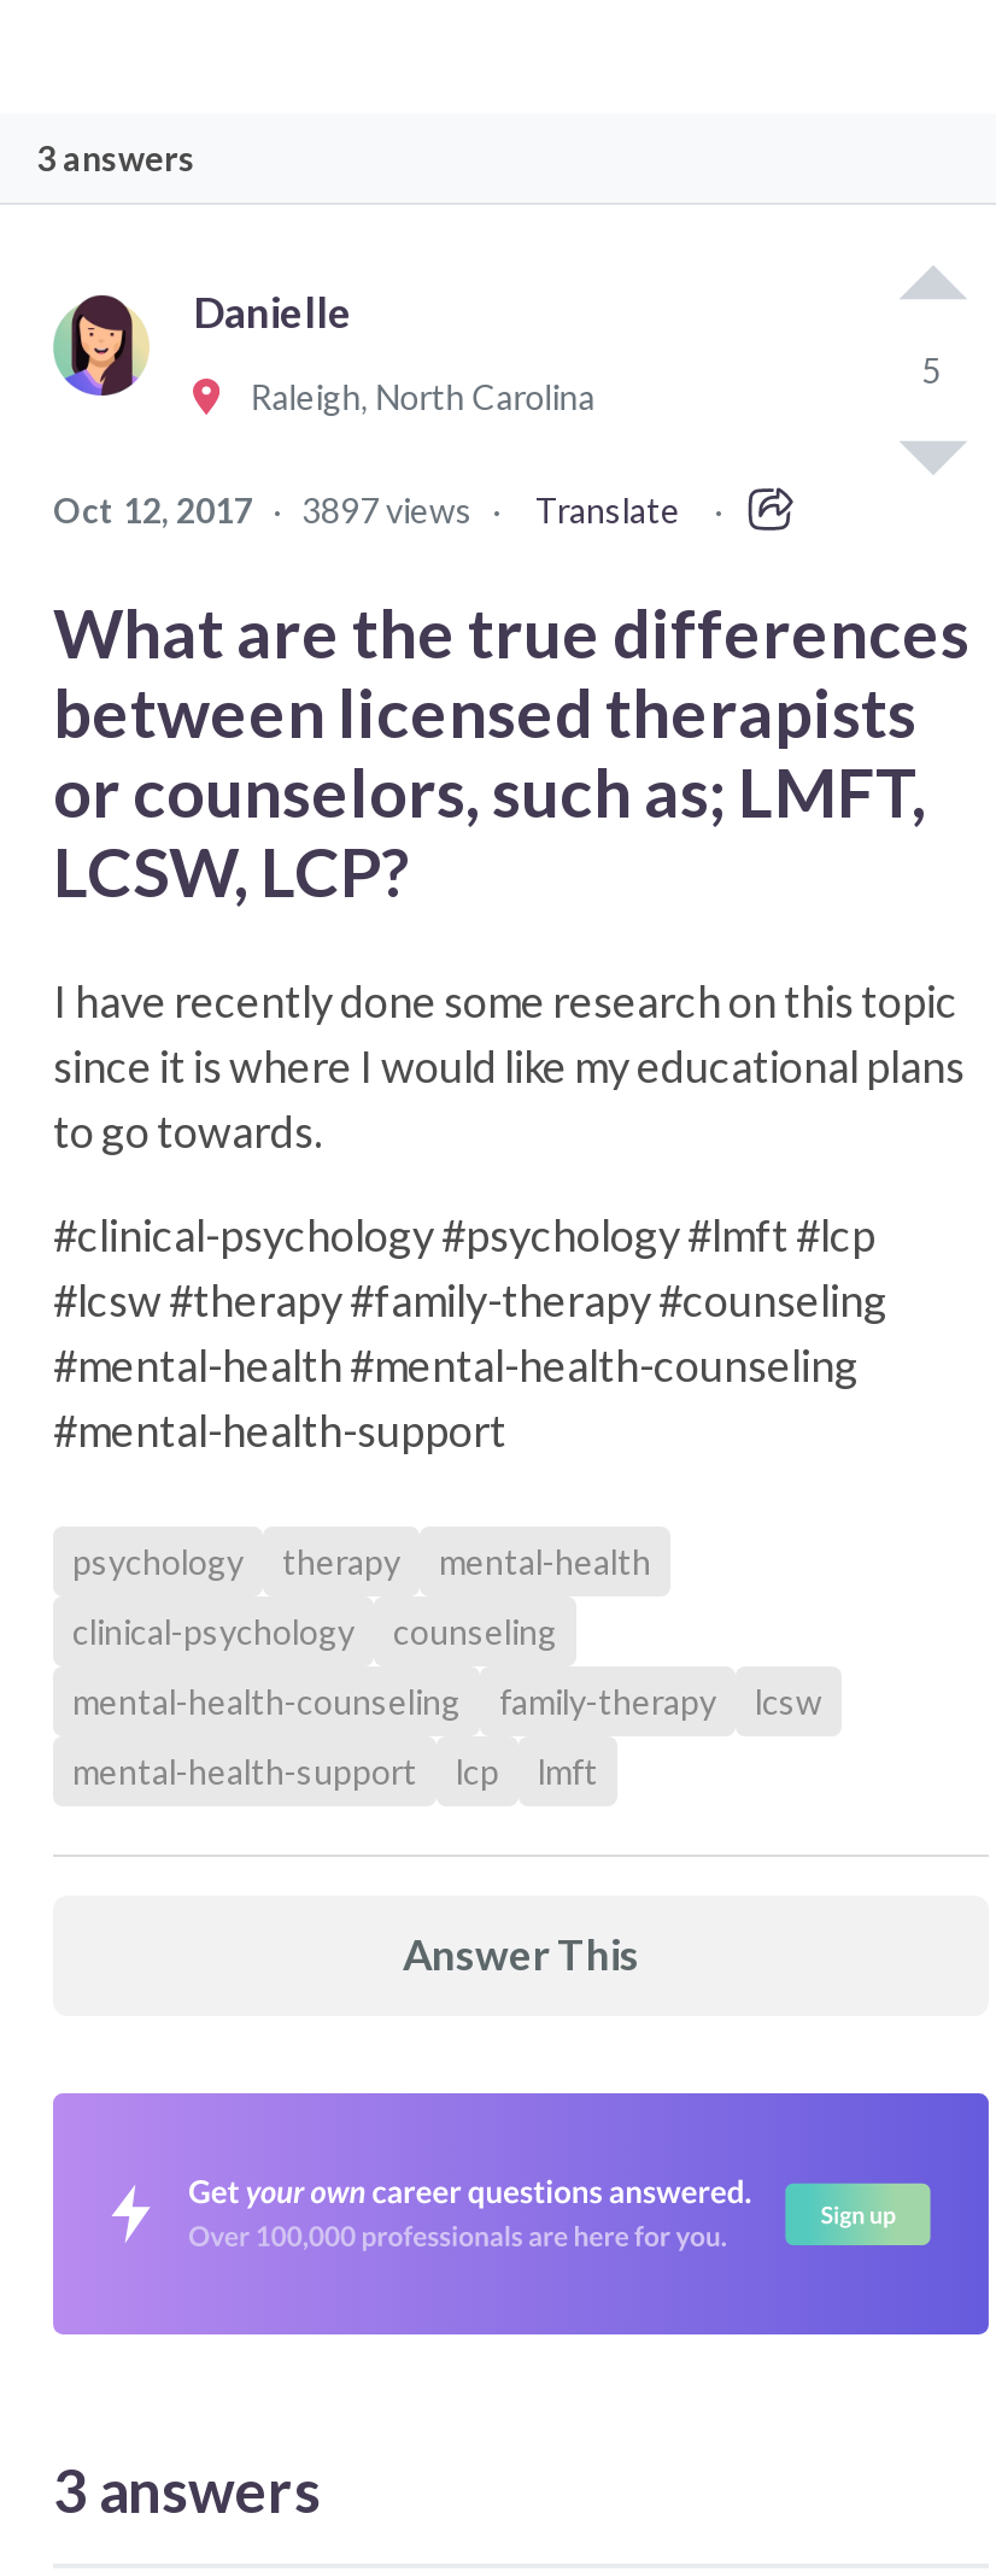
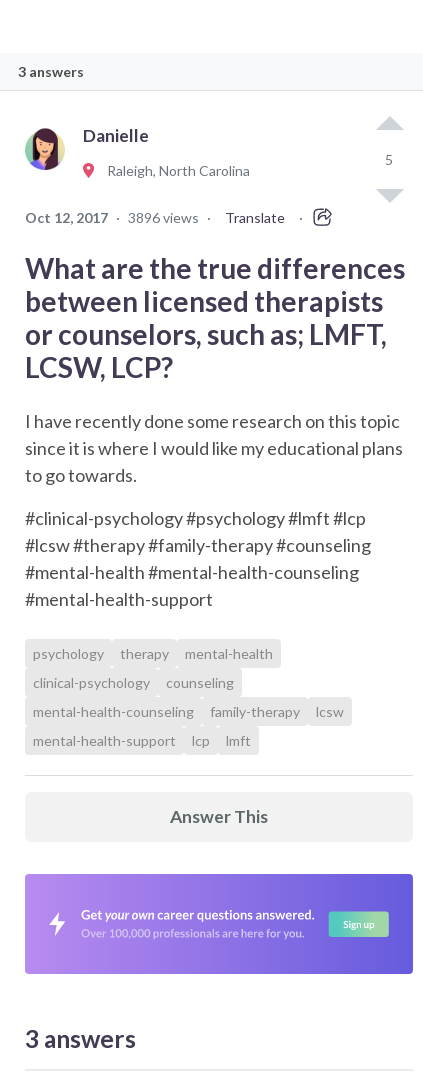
[53,490,502,531] Oct 12, 2017 · 3897 views · -> [25,209,211,226] Oct 12, 2017 · 3896 views ·

